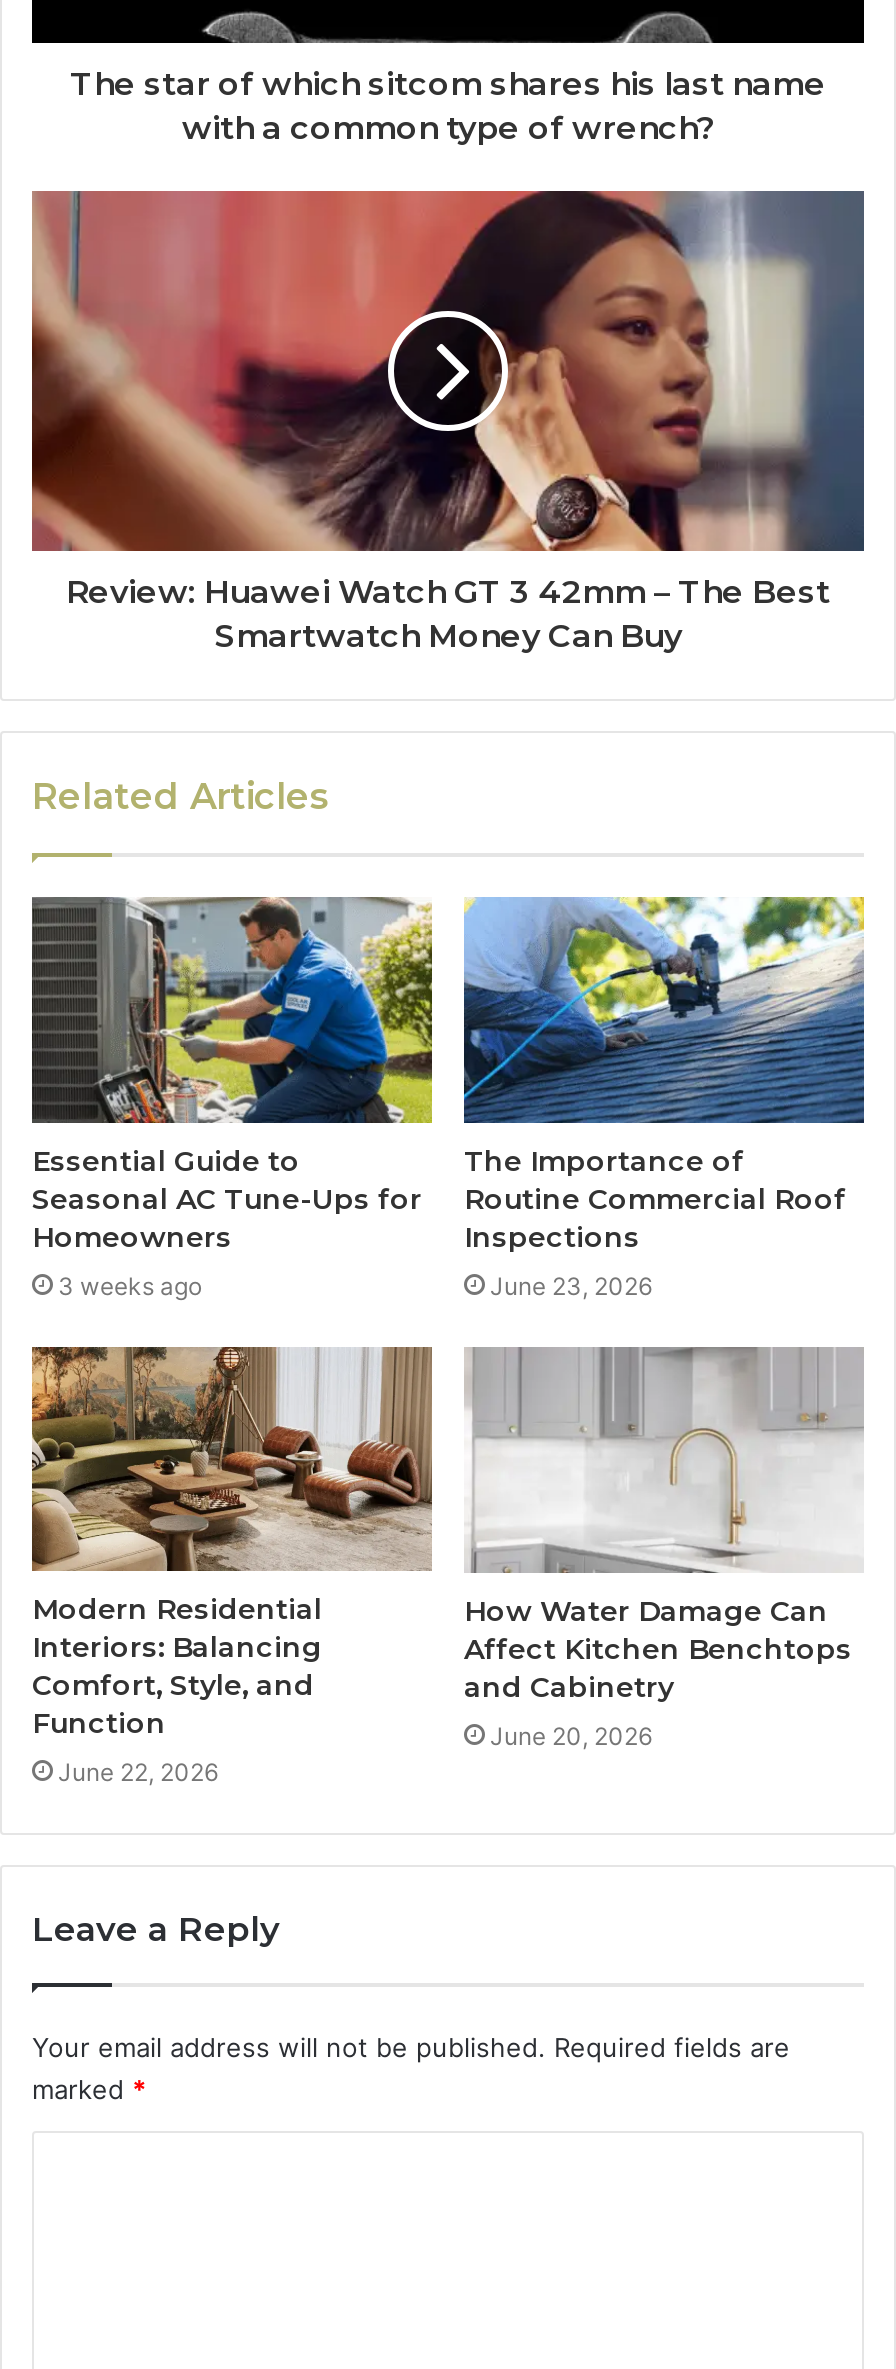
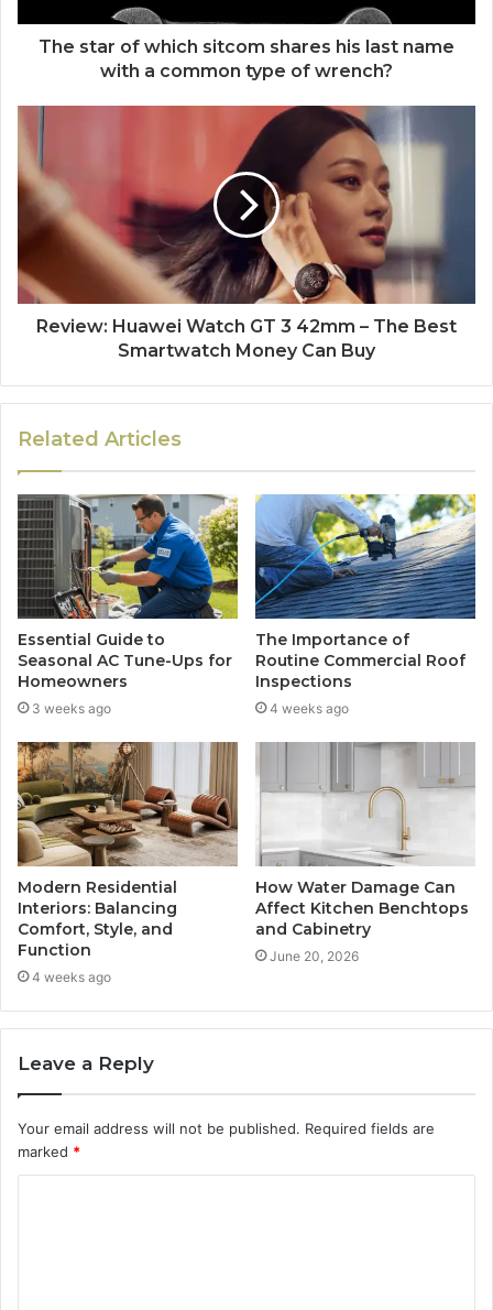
[490,1271,652,1301] June 23, 2026 -> [270,700,349,717] 4 weeks ago
[58,1758,218,1788] June 22, 2026 -> [32,969,111,985] 4 weeks ago

